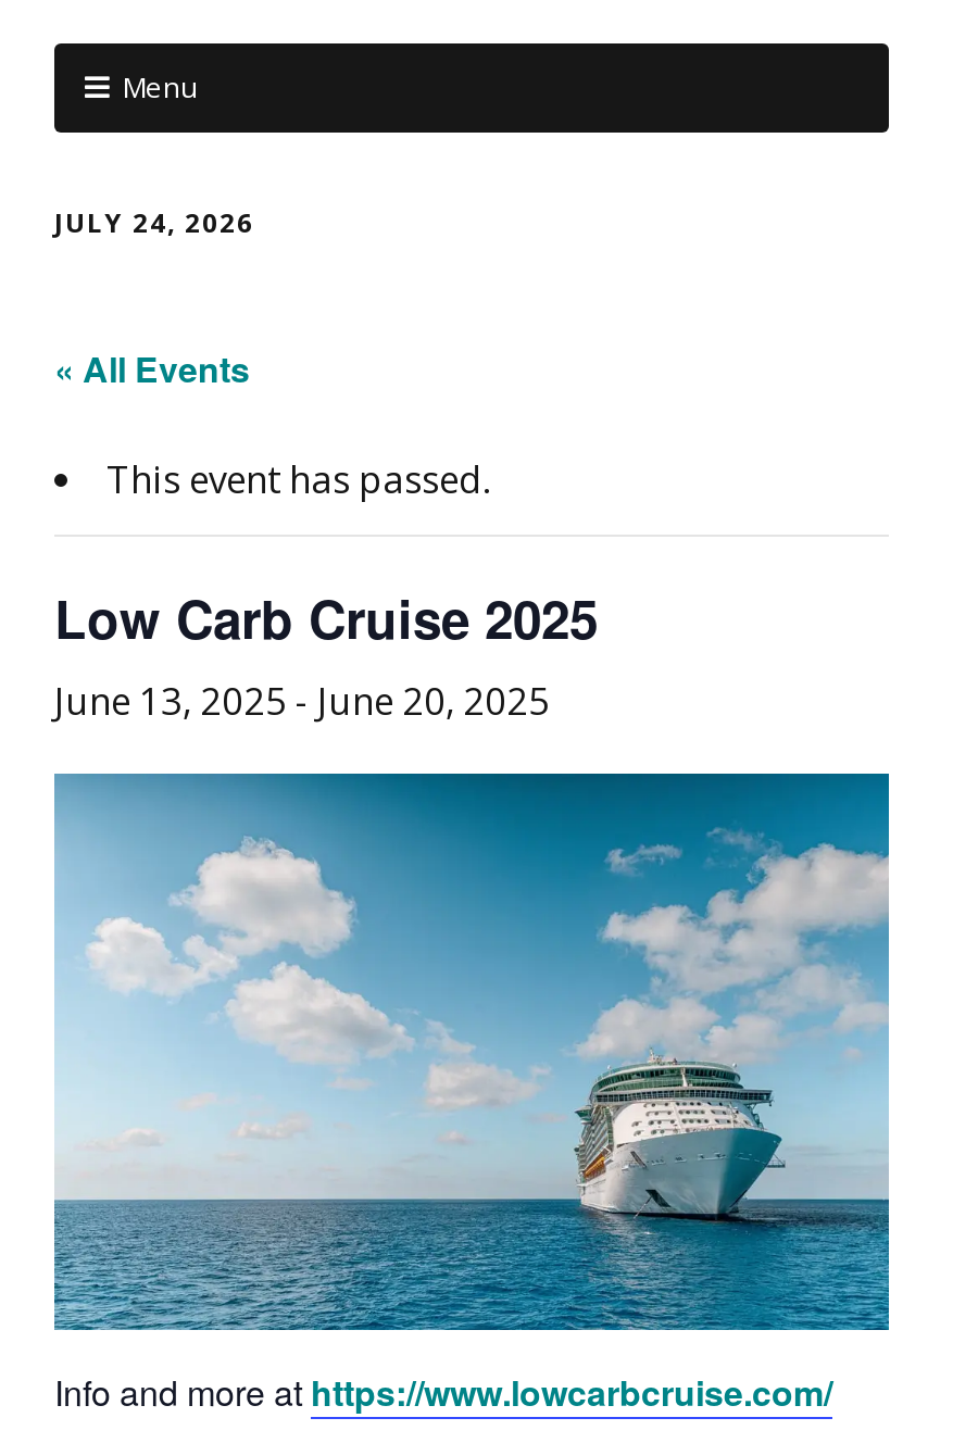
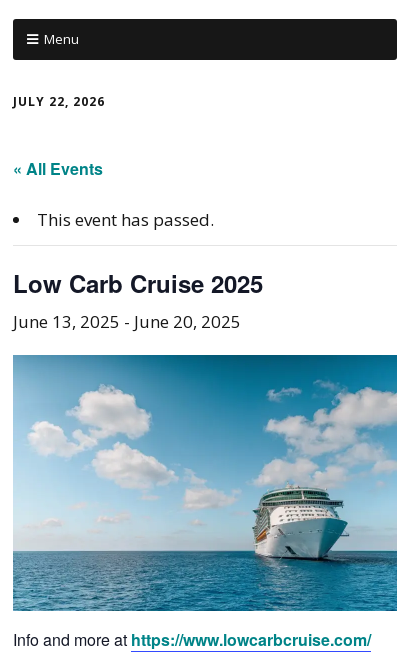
[54,204,254,241] JULY 24, 2026 -> [13,93,105,110] JULY 22, 2026

